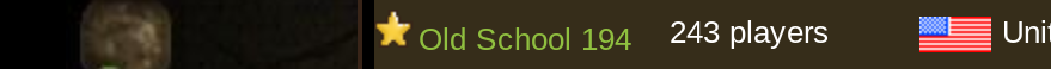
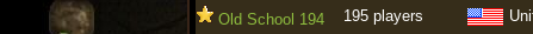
[418,14,830,57] Old School 194 243 players -> [218,7,423,28] Old School 194 195 players

